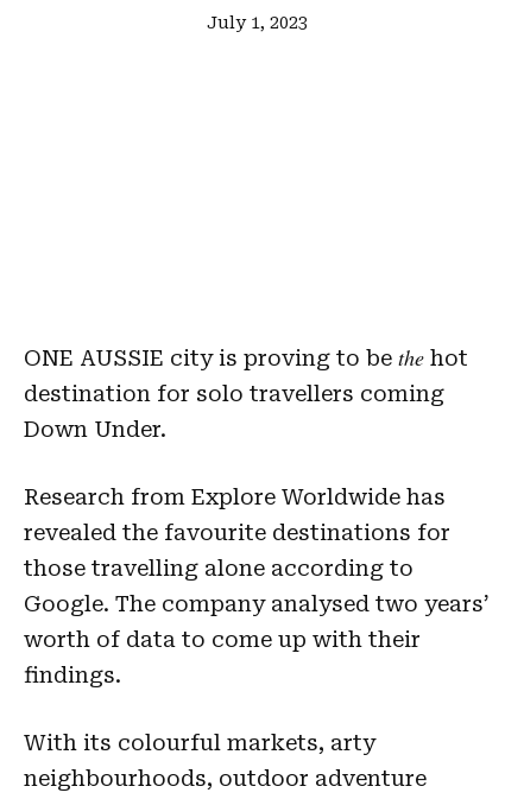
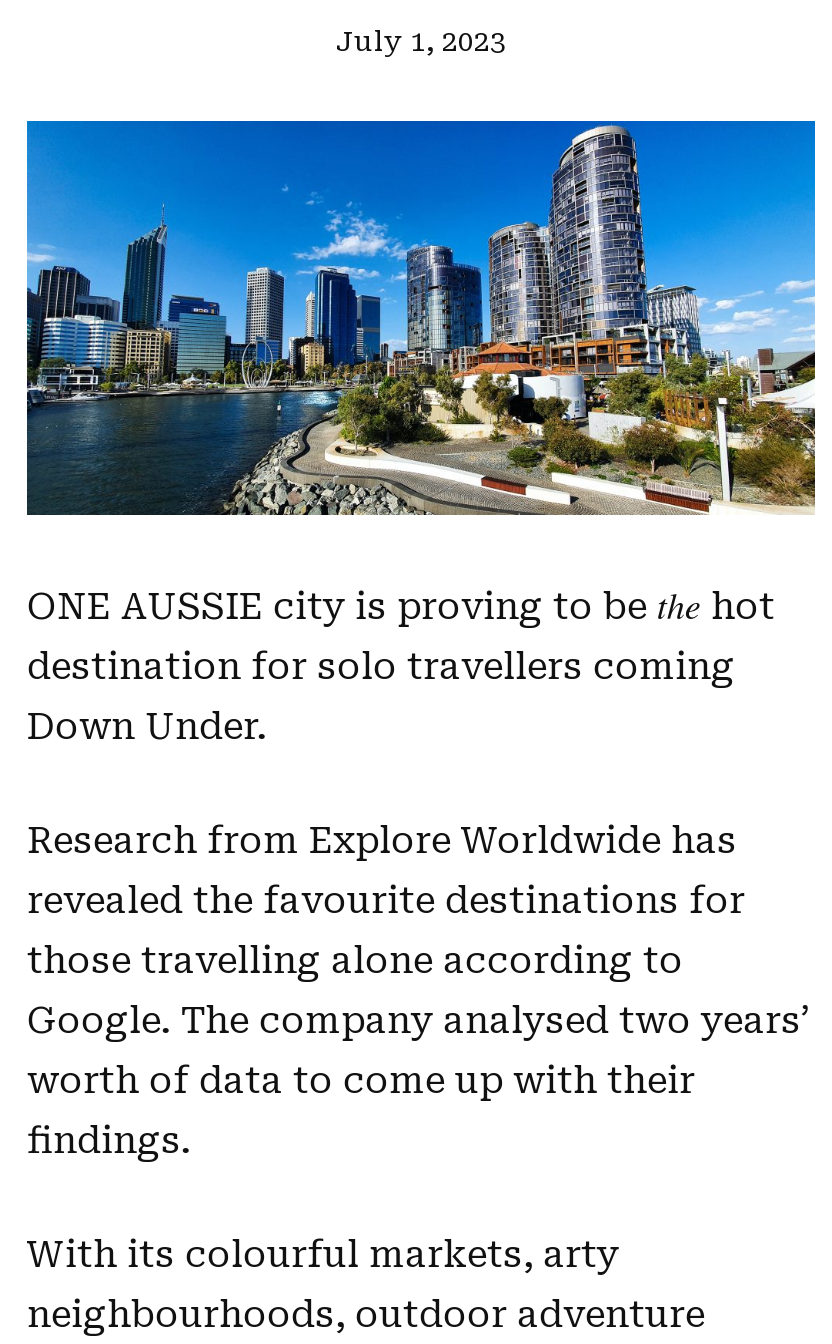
none -> [25,118,817,518] [image]

